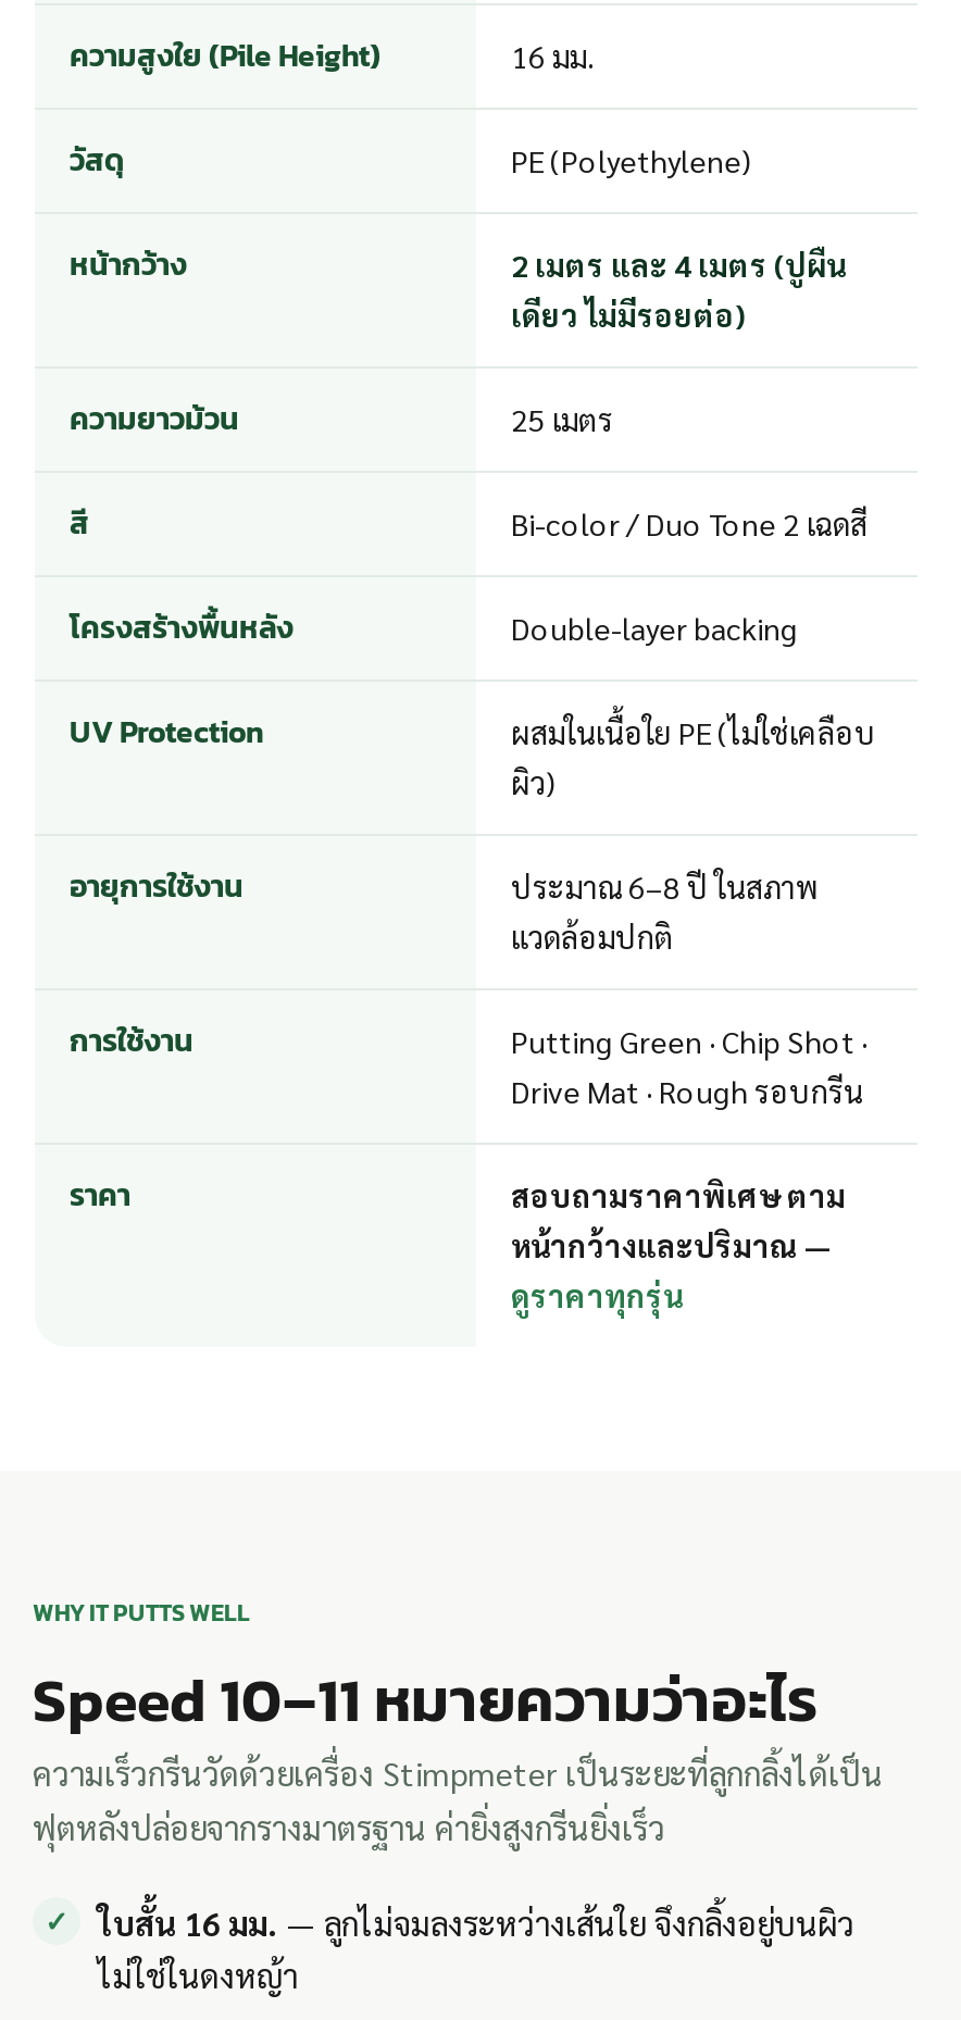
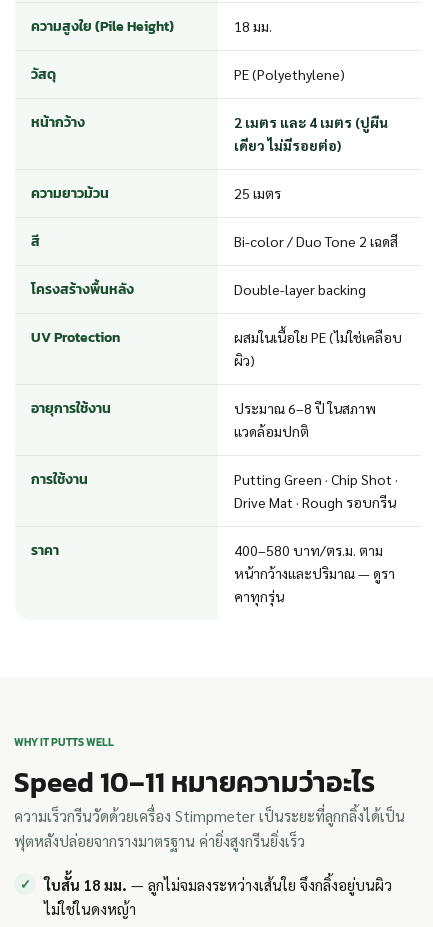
[511,37,594,76] 16 มม. -> [234,17,272,35] 18 มม.
[511,1176,846,1316] สอบถามราคาพิเศษตาม | หน้ากว้างและปริมาณ — | ดูราคาทุกรุ่น -> [234,541,395,605] 400–580 บาท/ตร.ม. ตาม | หน้ากว้างและปริมาณ —ดูรา | คาทุกรุ่น
[98,1903,854,1944] ใบสั้น 16 มม. — ลูกไม่จมลงระหว่างเส้นใย จึงกลิ้งอยู่บนผิว -> [44,875,392,894] ใบสั้น 18 มม. — ลูกไม่จมลงระหว่างเส้นใย จึงกลิ้งอยู่บนผิว

